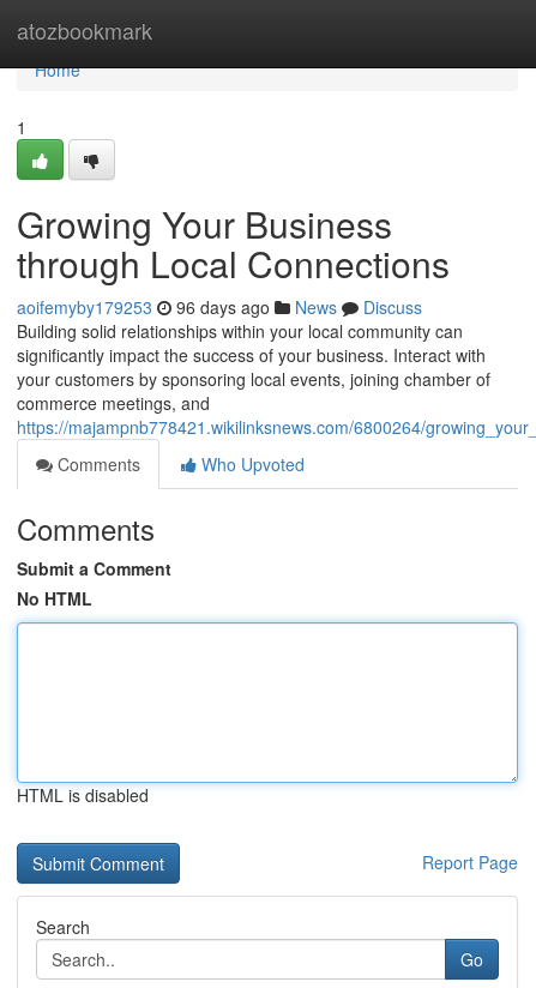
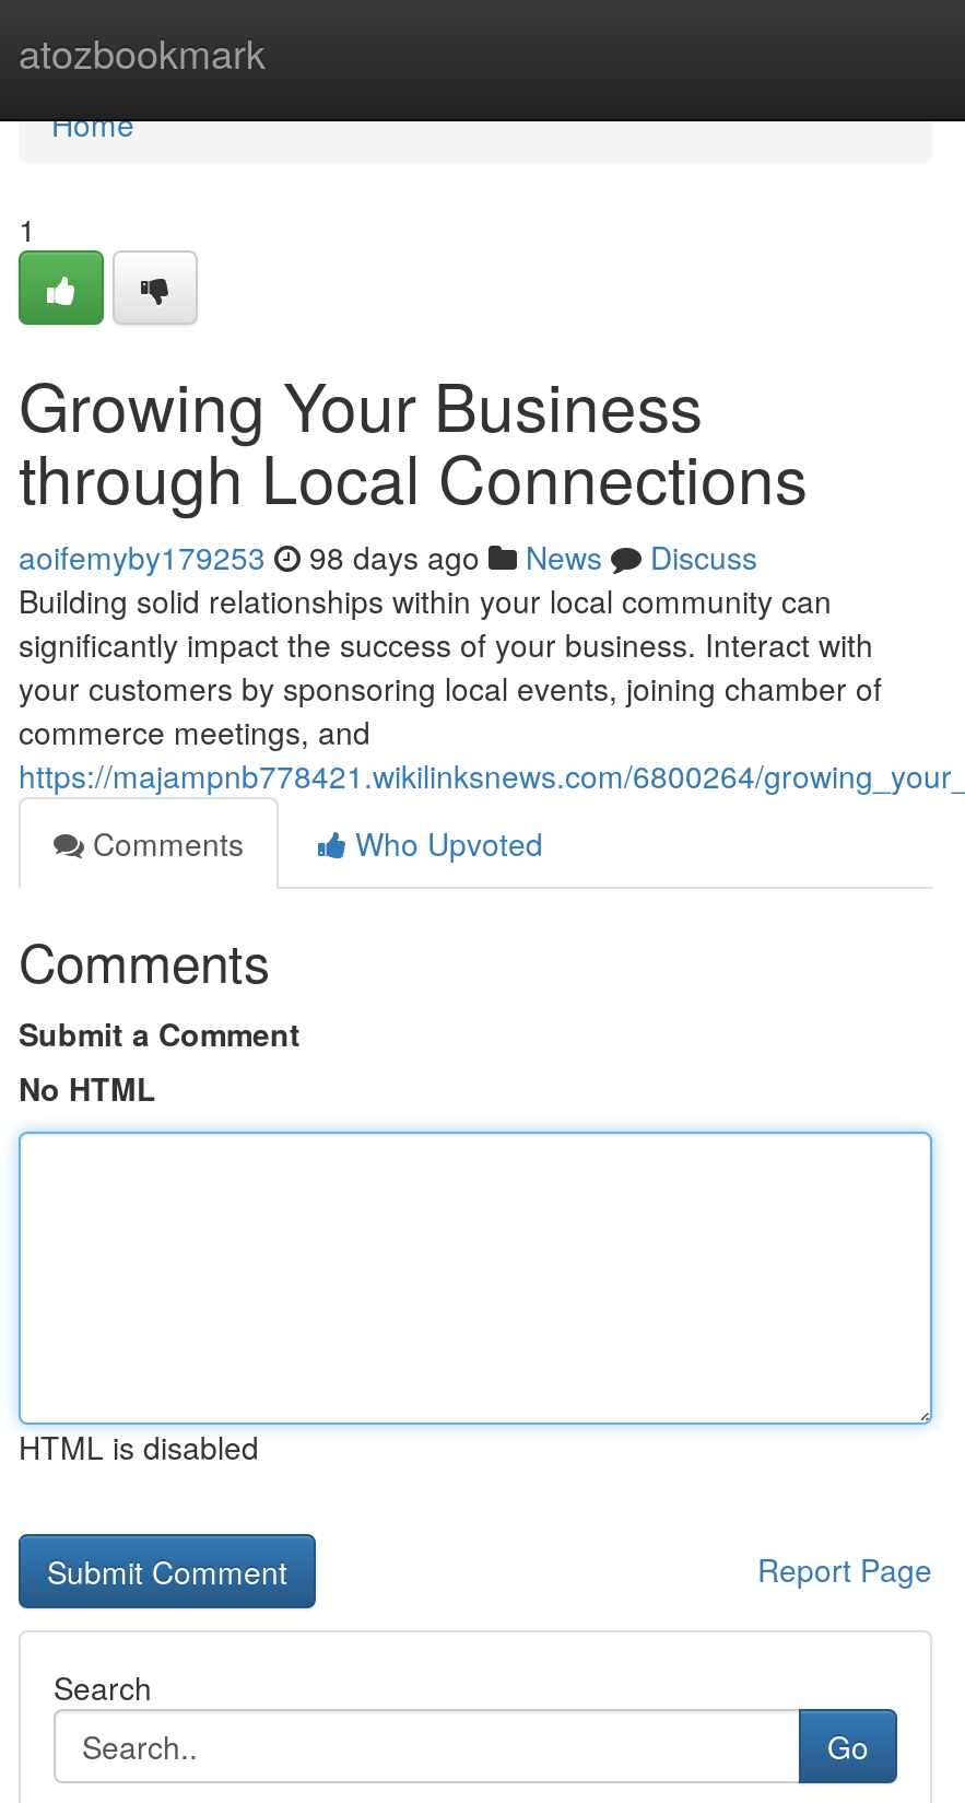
[17,295,422,319] aoifemyby179253 96 days ago News Discuss -> [19,535,757,578] aoifemyby179253 98 days ago News Discuss

